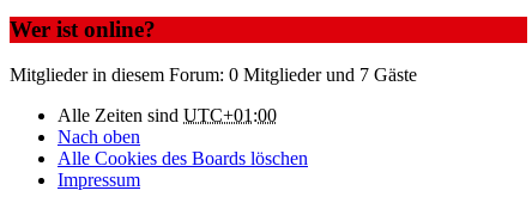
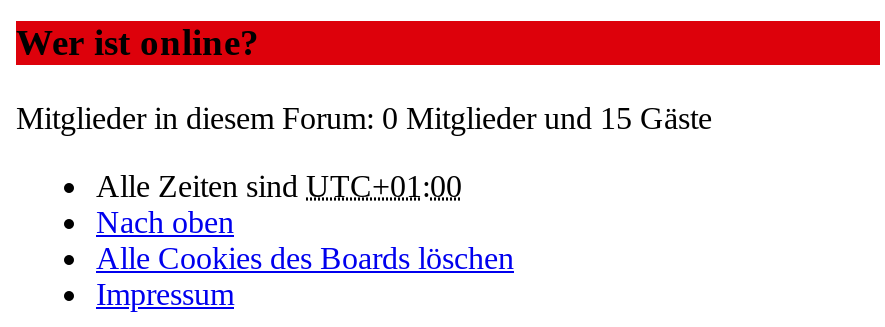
[10,65,417,85] Mitglieder in diesem Forum: 0 Mitglieder und 7 Gäste -> [16,101,712,135] Mitglieder in diesem Forum: 0 Mitglieder und 15 Gäste

